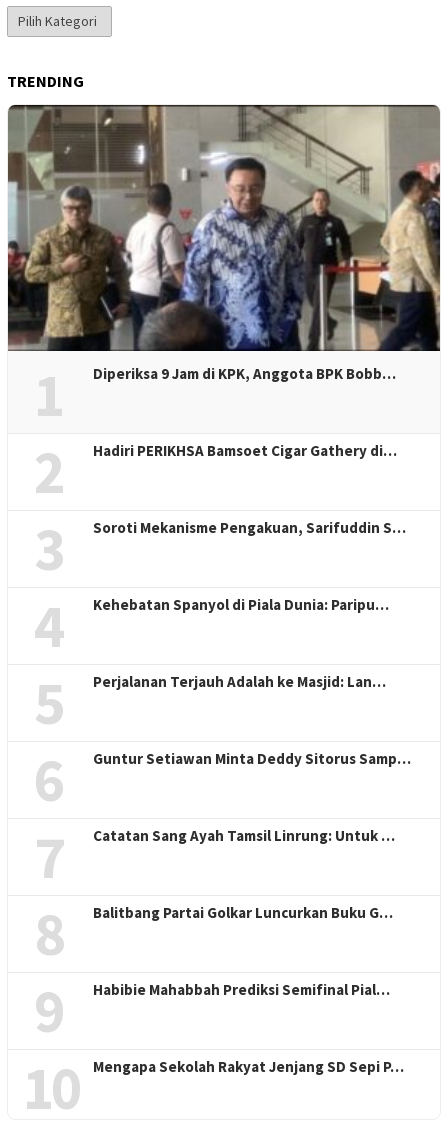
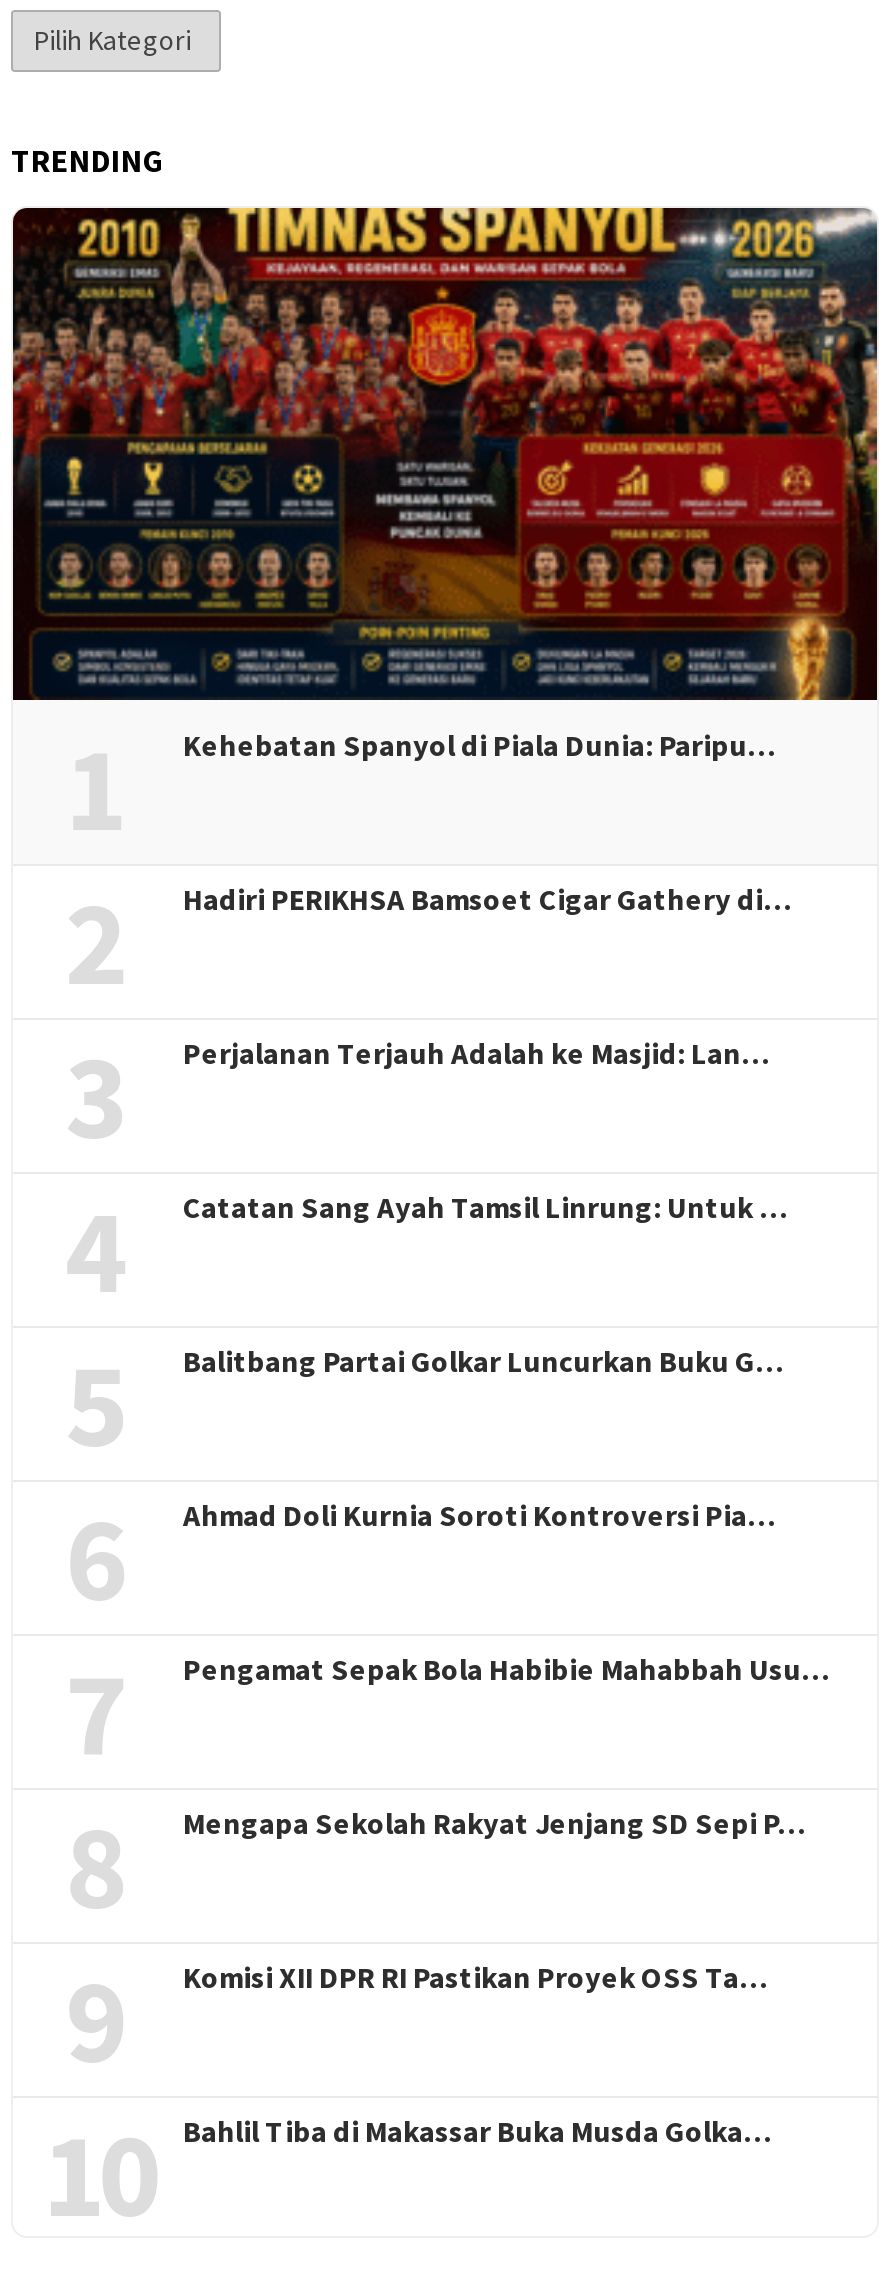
[7,104,441,352] [image] -> [11,205,879,701] [image]
[93,363,396,382] Diperiksa 9 Jam di KPK, Anggota BPK Bobb… -> none
[93,517,406,536] Soroti Mekanisme Pengakuan, Sarifuddin S… -> none
moved [93,594,389,613] -> [183,726,775,764]: Kehebatan Spanyol di Piala Dunia: Paripu…
moved [93,671,386,690] -> [183,1034,769,1072]: Perjalanan Terjauh Adalah ke Masjid: Lan…
[93,748,411,767] Guntur Setiawan Minta Deddy Sitorus Samp… -> [183,1496,775,1534] Ahmad Doli Kurnia Soroti Kontroversi Pia…
moved [93,825,395,844] -> [183,1188,787,1226]: Catatan Sang Ayah Tamsil Linrung: Untuk …
none -> [183,1650,829,1688] Pengamat Sepak Bola Habibie Mahabbah Usu…
moved [93,902,393,921] -> [183,1342,783,1380]: Balitbang Partai Golkar Luncurkan Buku G…
[93,979,390,998] Habibie Mahabbah Prediksi Semifinal Pial… -> [183,1958,767,1996] Komisi XII DPR RI Pastikan Proyek OSS Ta…
moved [93,1056,404,1075] -> [183,1804,805,1842]: Mengapa Sekolah Rakyat Jenjang SD Sepi P…
none -> [183,2112,771,2150] Bahlil Tiba di Makassar Buka Musda Golka…

